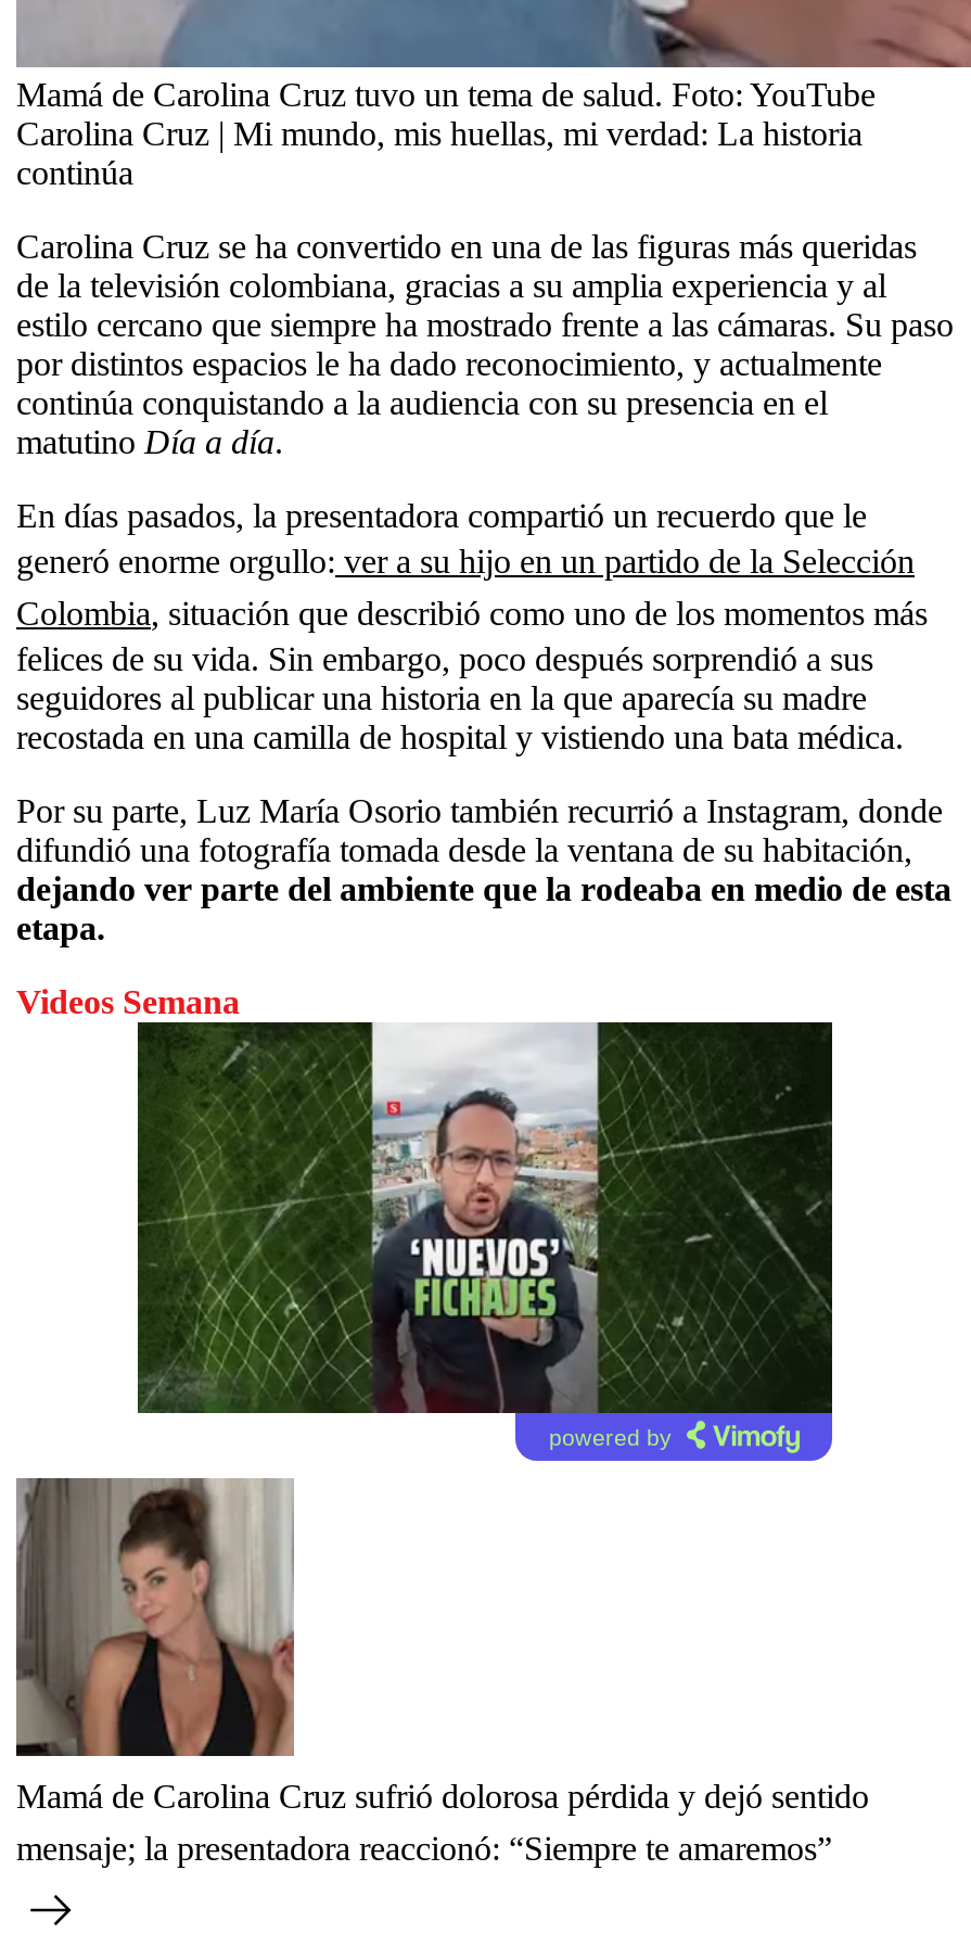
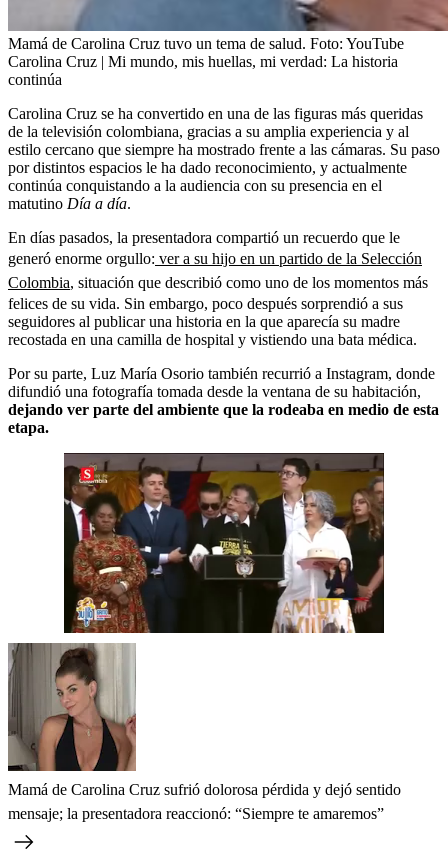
[16,984,240,1021] Videos Semana -> none
[136,1020,834,1463] [image] -> [64,452,385,635] [image]
[549,1425,673,1451] powered by -> none

